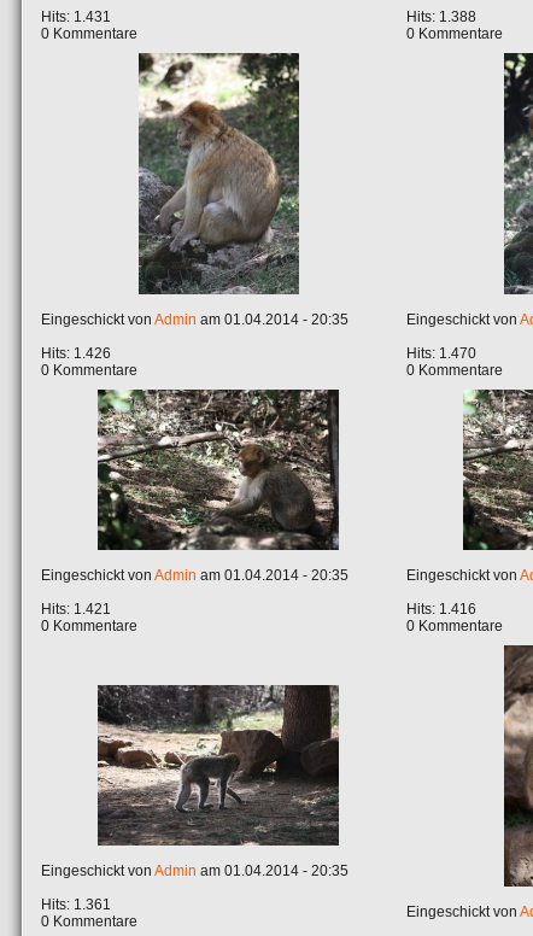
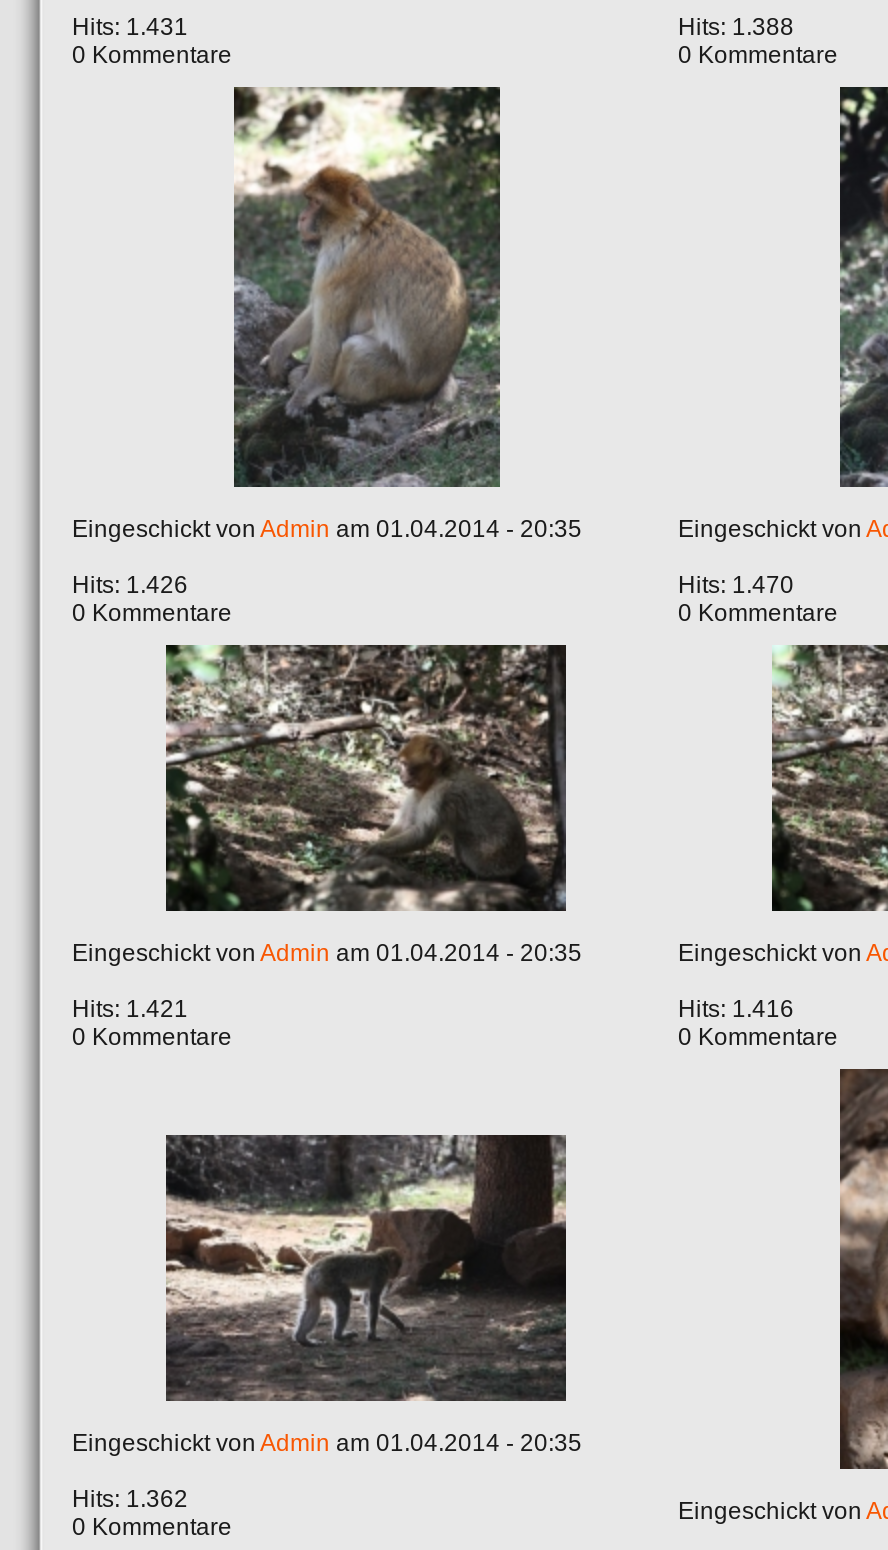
[41,896,111,913] Hits: 1.361 -> [72,1485,188,1513] Hits: 1.362

